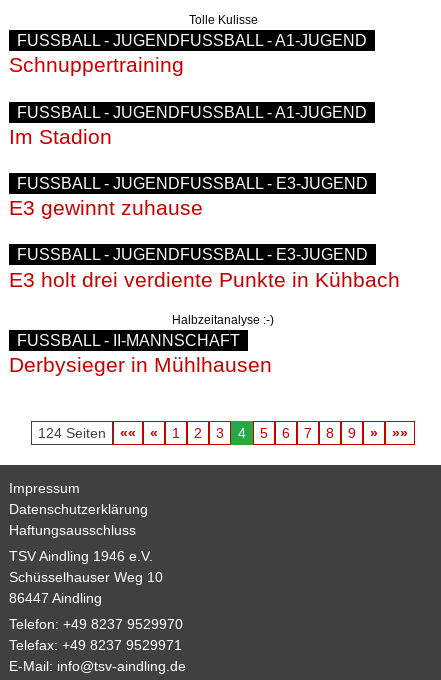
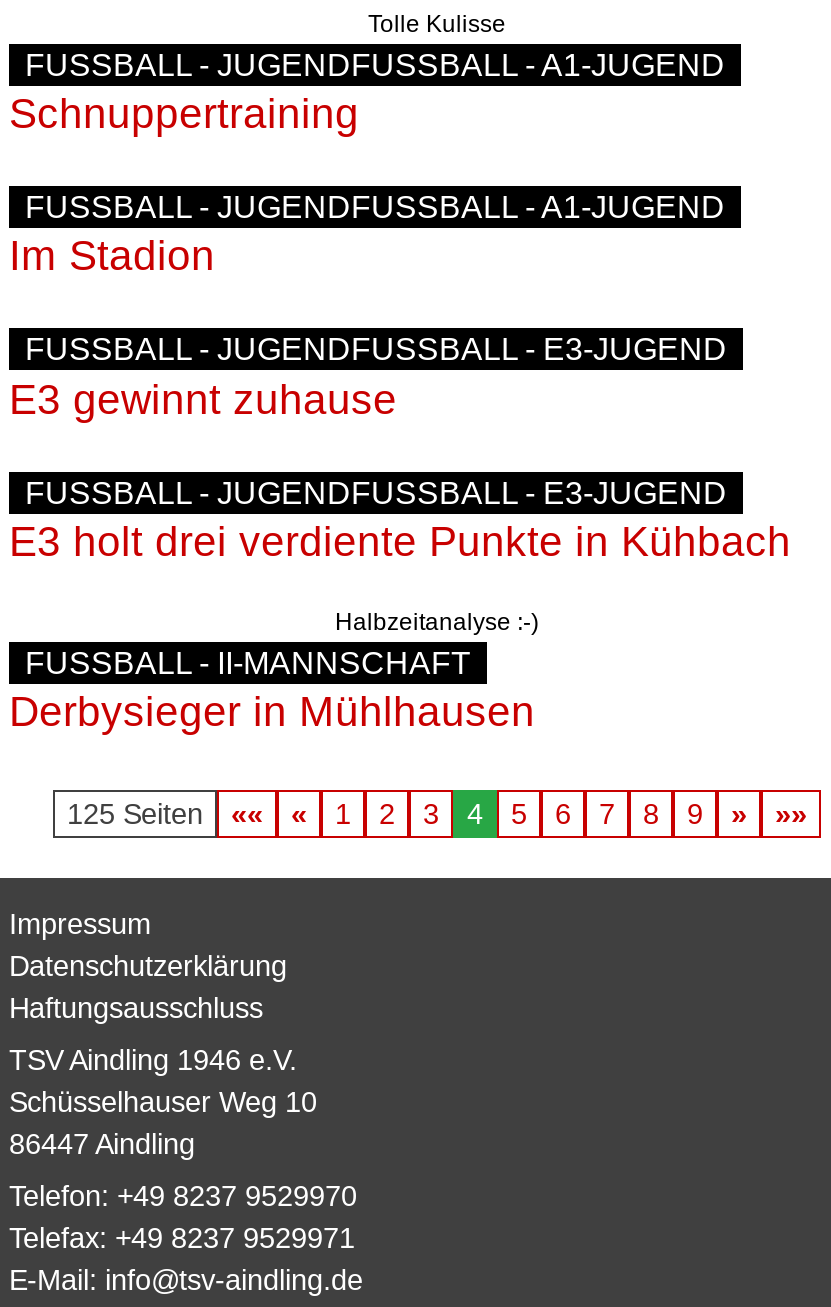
[38,425,106,441] 124 Seiten -> [67,797,203,829] 125 Seiten

